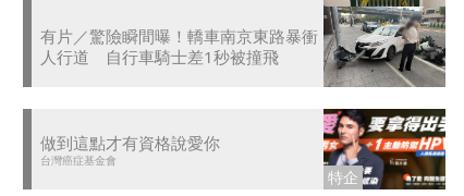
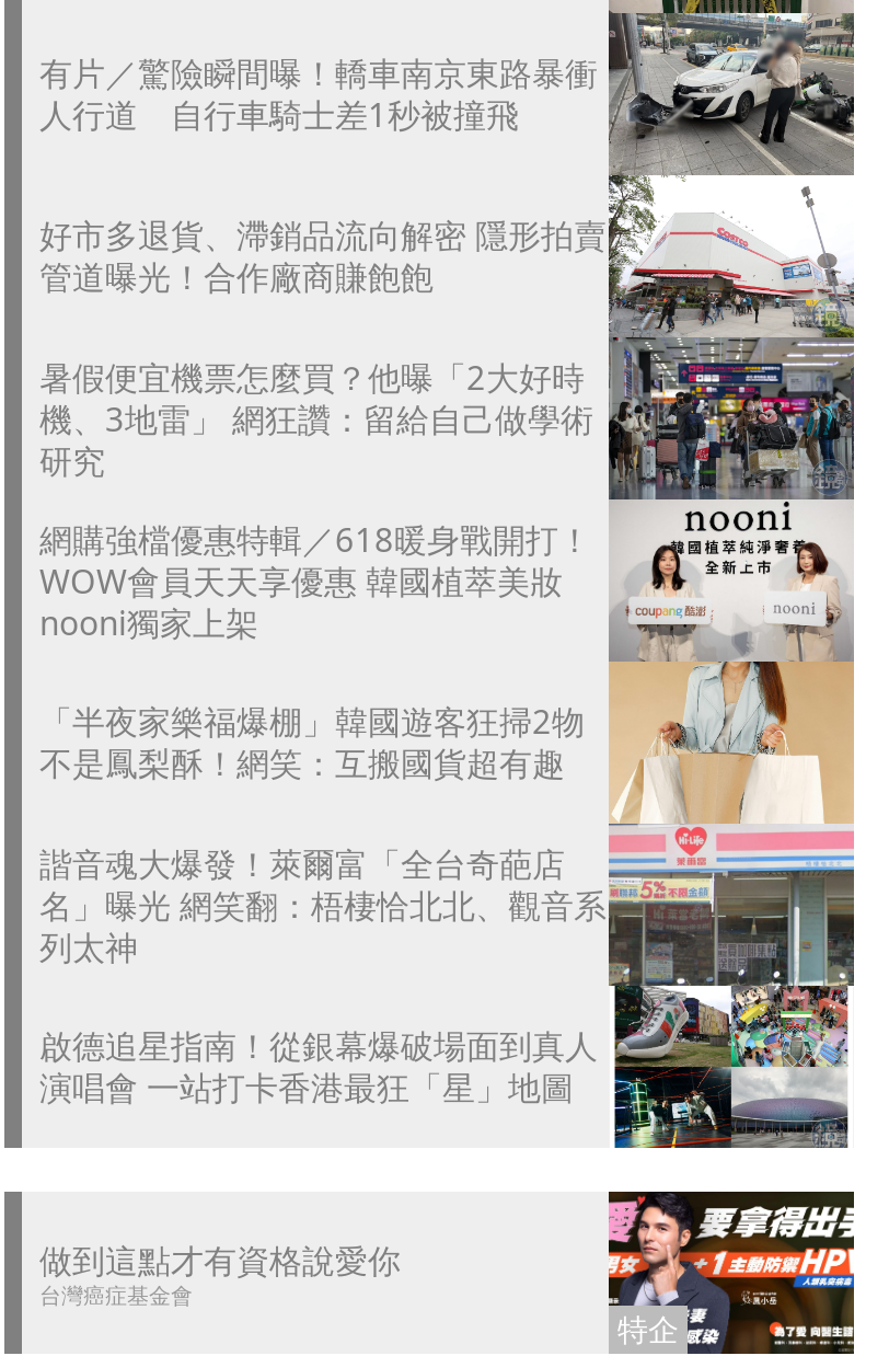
none -> [39,173,854,1150] [image] | 好市多退貨、滯銷品流向解密 隱形拍賣 | 管道曝光！合作廠商賺飽飽 | 暑假便宜機票怎麼買？他曝「2大好時 | 機、3地雷」 網狂讚：留給自己做學術 | 研究 | 網購強檔優惠特輯／618暖身戰開打！ | WOW會員天天享優惠 韓國植萃美妝 | nooni獨家上架 | 「半夜家樂福爆棚」韓國遊客狂掃2物 | 不是鳳梨酥！網笑：互搬國貨超有趣 | 諧音魂大爆發！萊爾富「全台奇葩店 | 名」曝光 網笑翻：梧棲恰北北、觀音系 | 列太神 | 啟德追星指南！從銀幕爆破場面到真人 | 演唱會 一站打卡香港最狂「星」地圖

